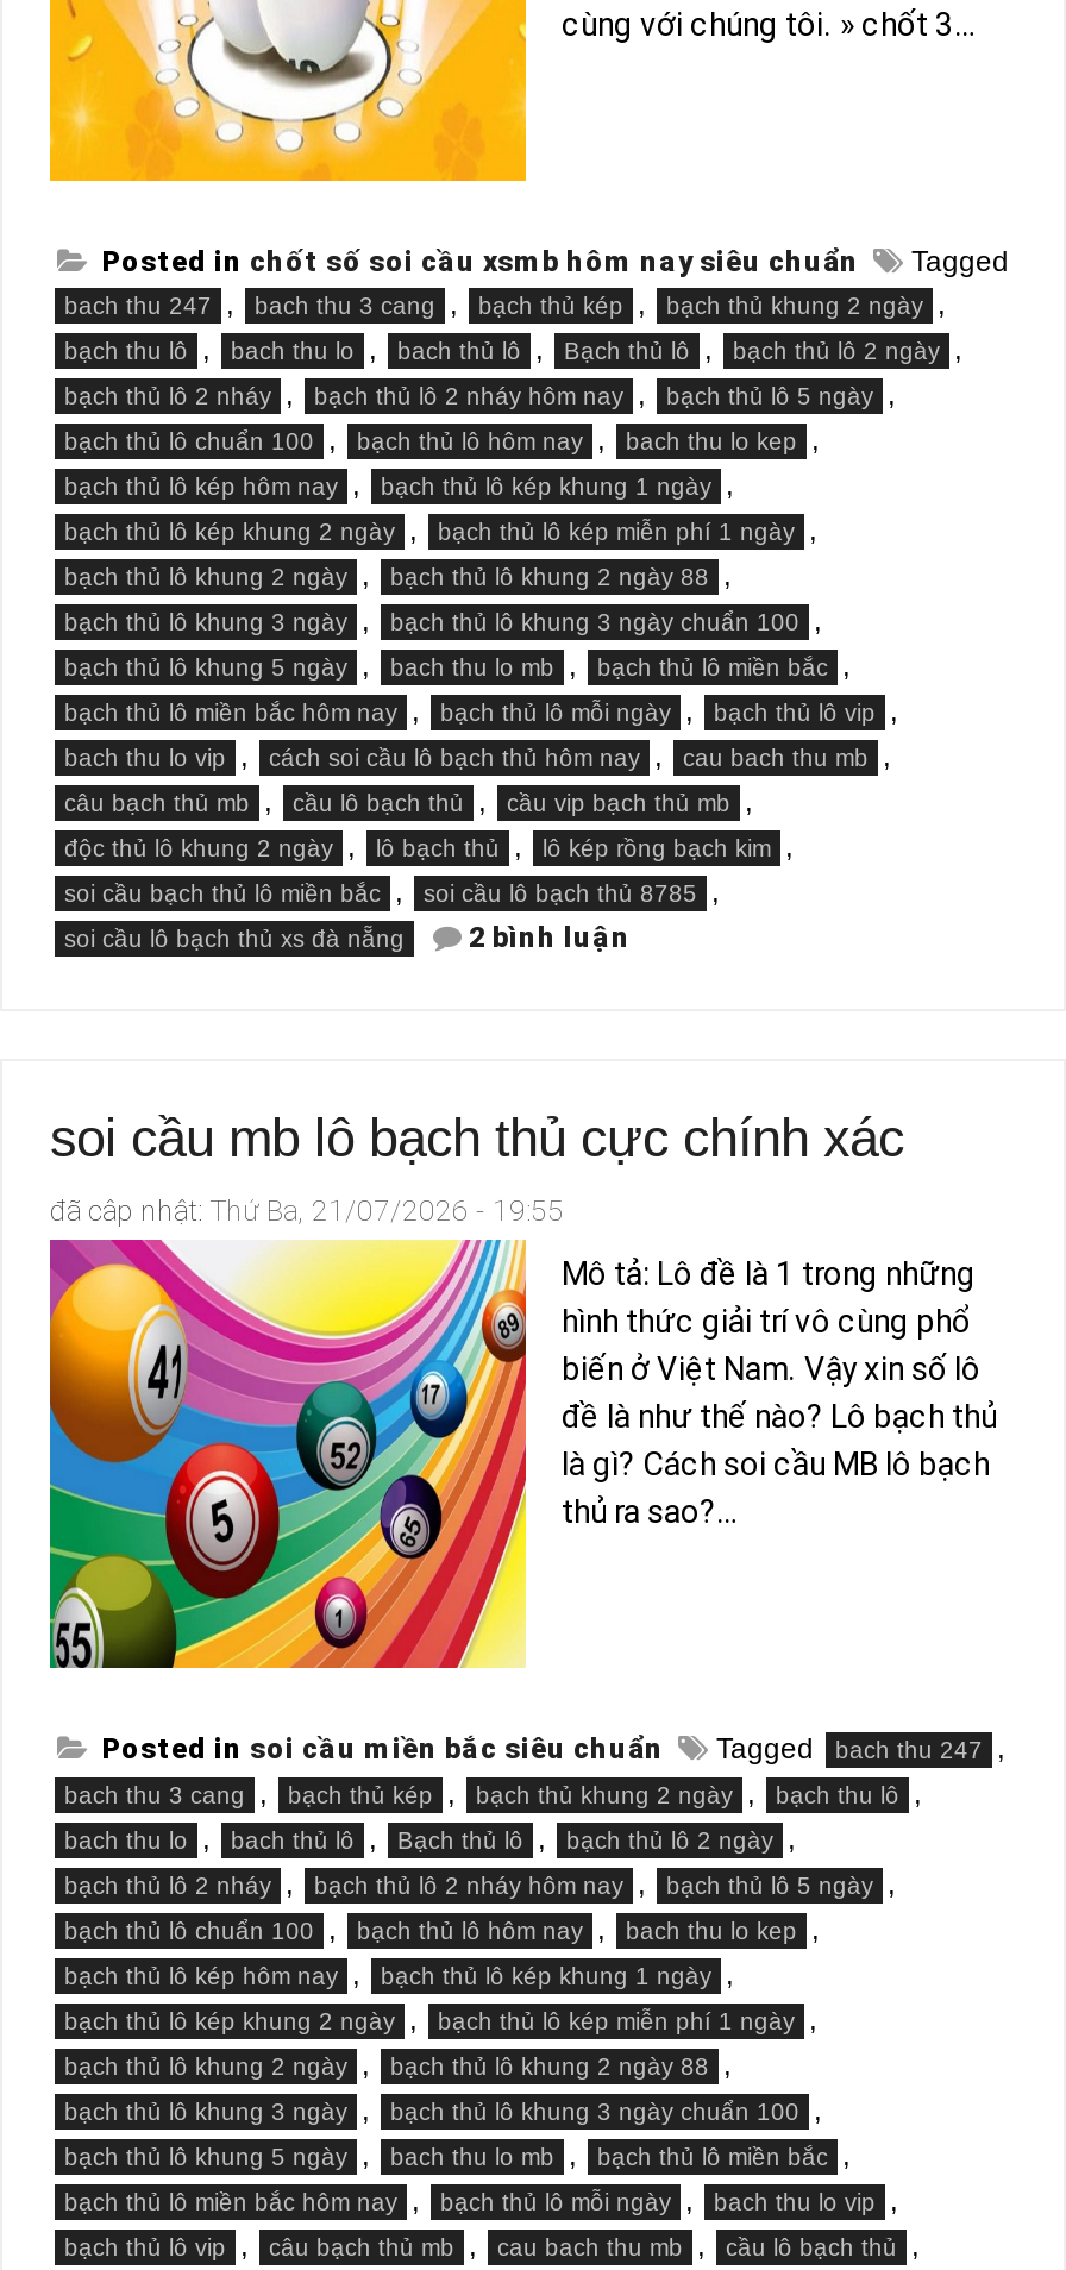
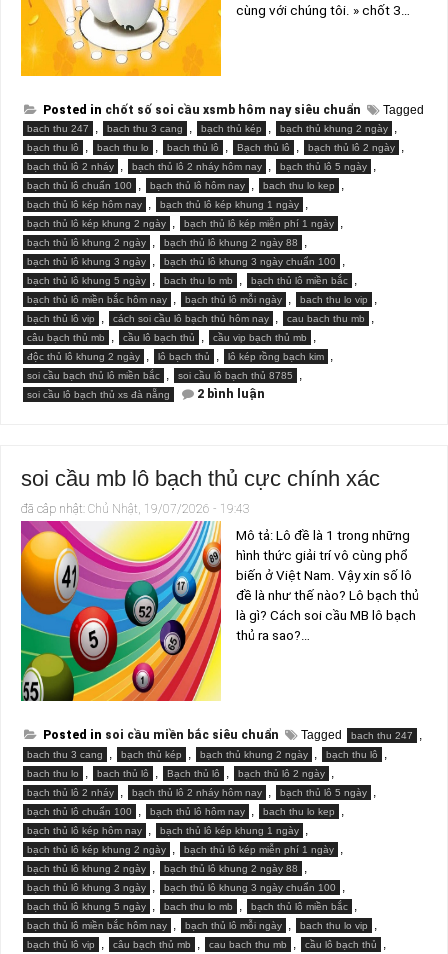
[64,695,897,728] bạch thủ lô miền bắc hôm nay , bạch thủ lô mỗi ngày , bạch thủ lô vip , -> [27,292,377,306] bạch thủ lô miền bắc hôm nay , bạch thủ lô mỗi ngày , bach thu lo vip ,
[64,740,890,773] bach thu lo vip , cách soi cầu lô bạch thủ hôm nay , cau bach thu mb , -> [27,311,374,325] bạch thủ lô vip , cách soi cầu lô bạch thủ hôm nay , cau bach thu mb ,
[50,1194,564,1228] đã câp nhật: Thứ Ba, 21/07/2026 - 19:55 -> [21,502,250,516] đã câp nhật: Chủ Nhật, 19/07/2026 - 19:43

